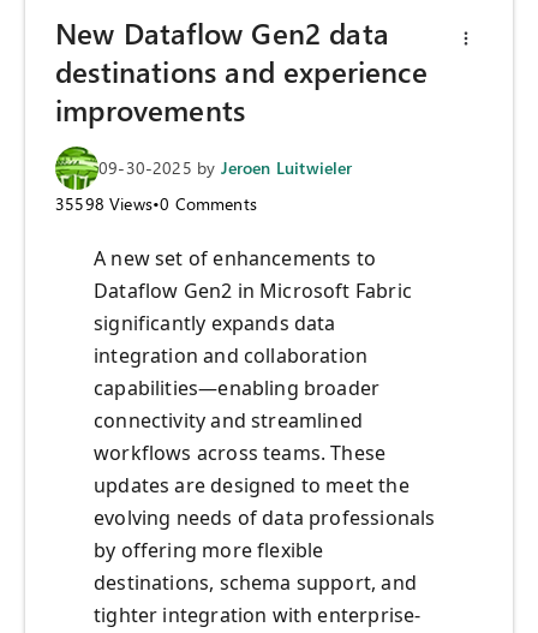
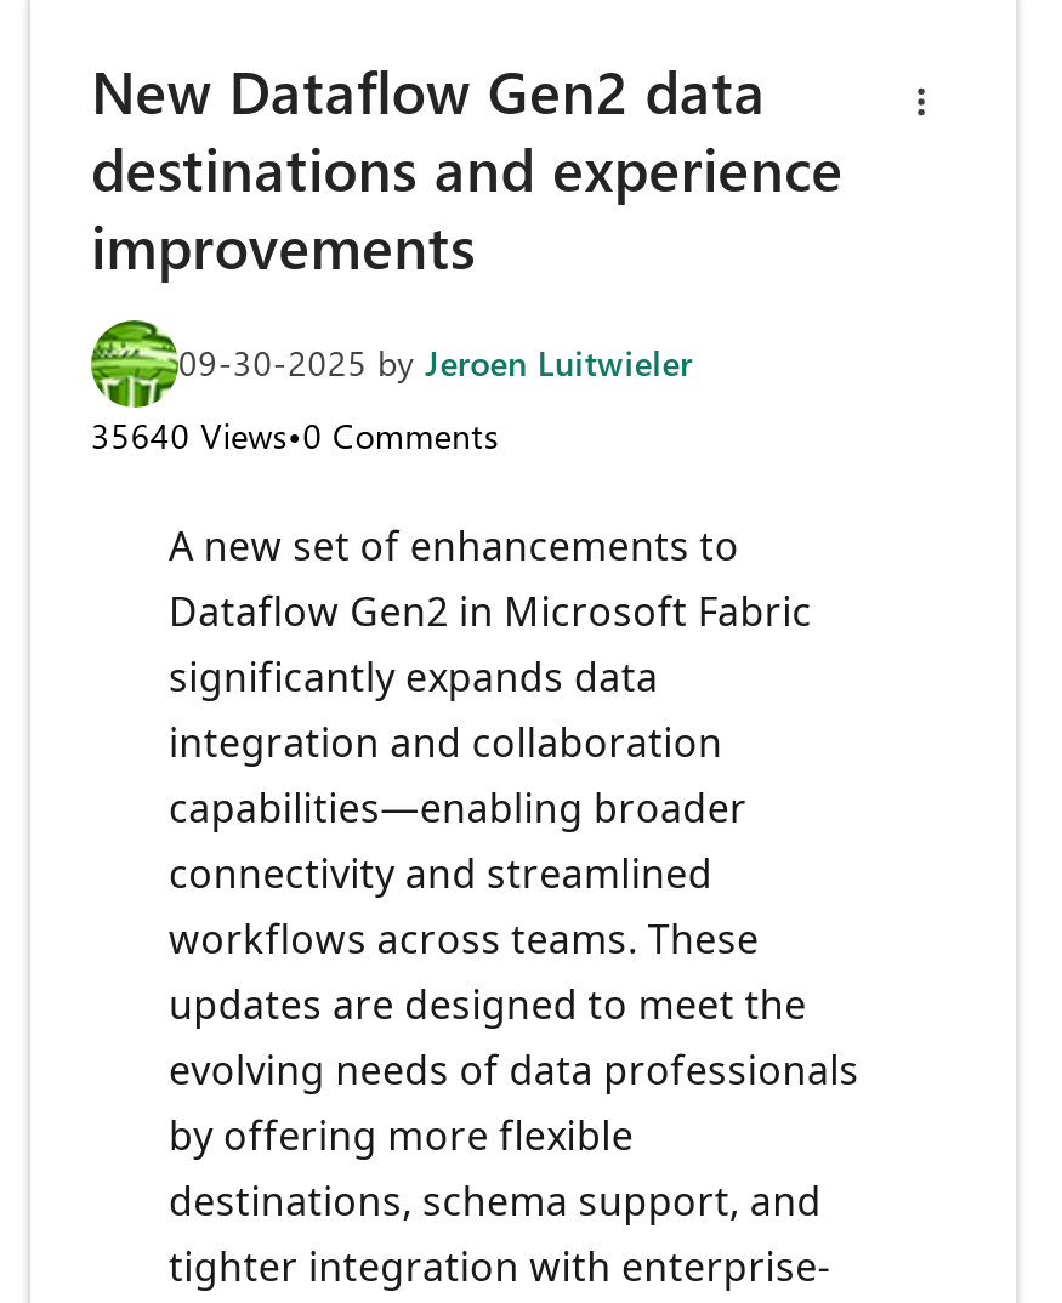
[55,193,257,215] 35598 Views•0 Comments -> [91,413,499,460] 35640 Views•0 Comments

